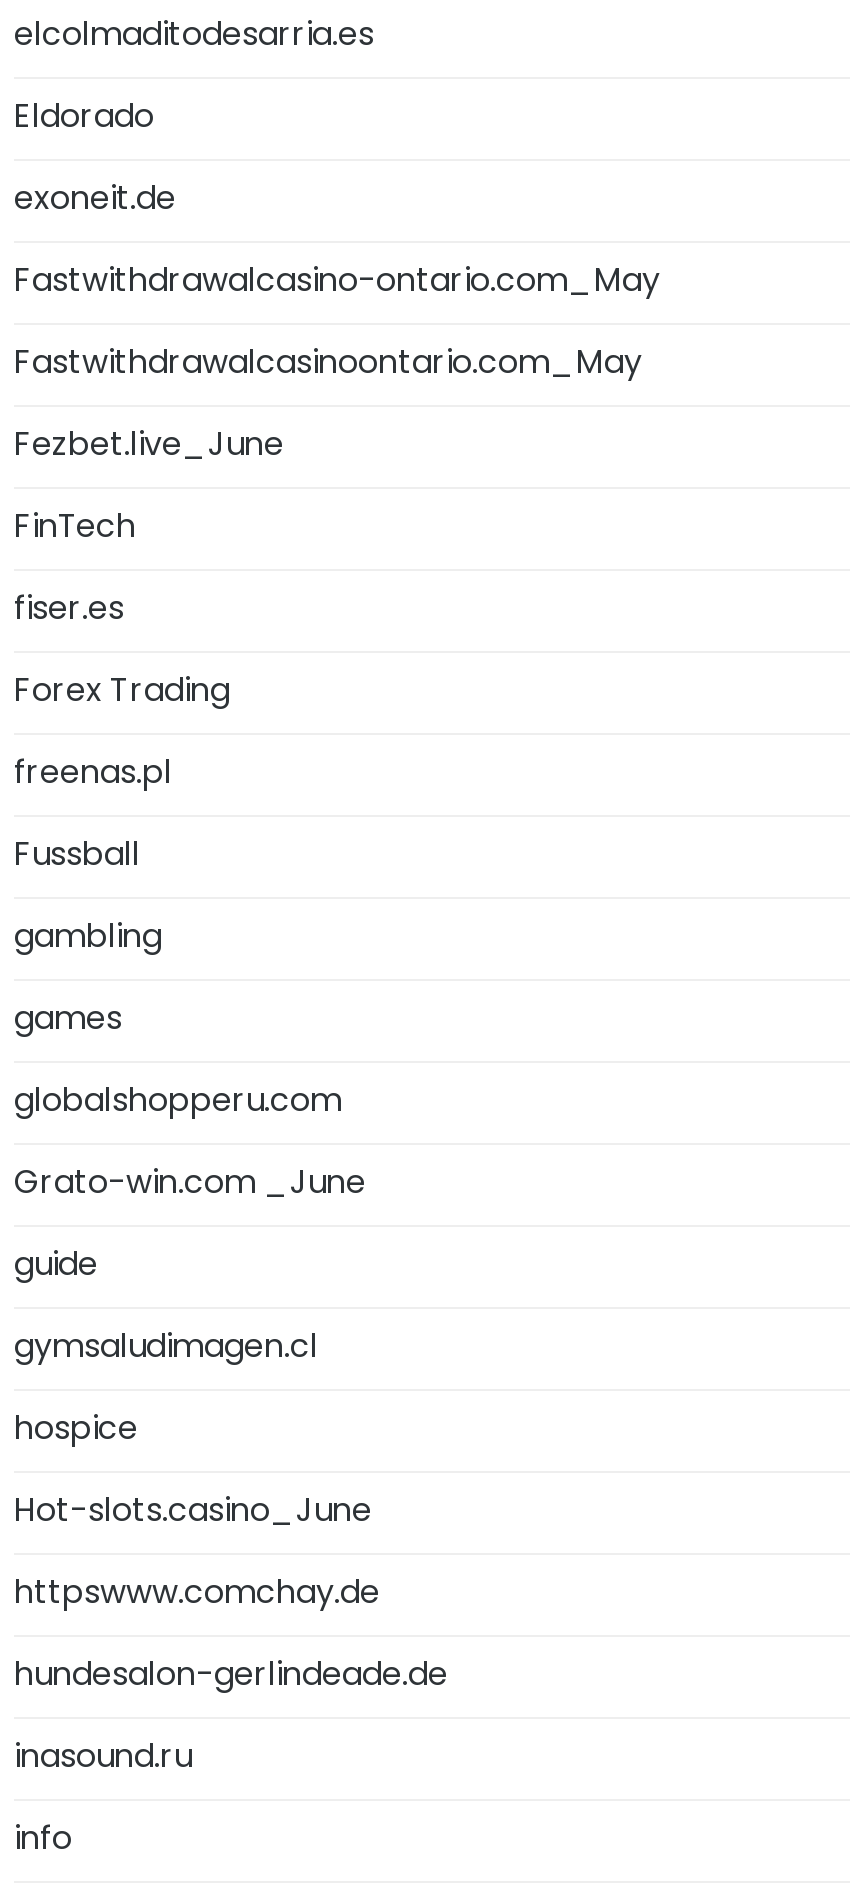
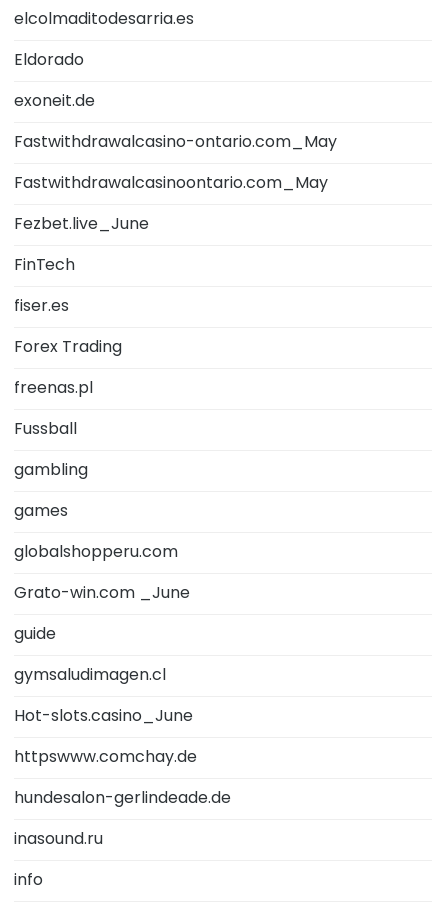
[14,1405,138,1457] hospice -> none

